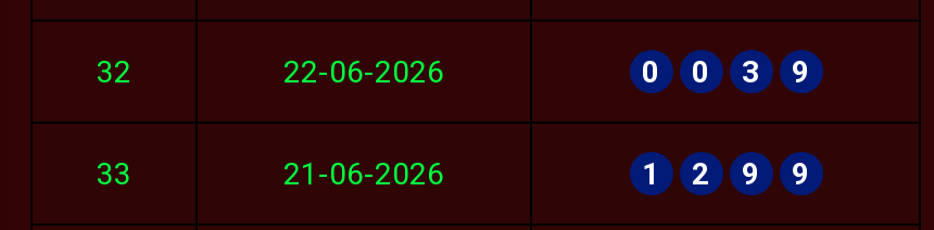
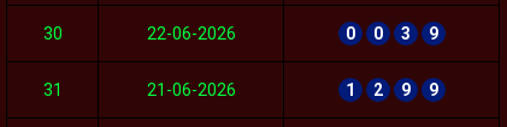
[97,54,131,89] 32 -> [43,24,62,43] 30
[97,156,131,191] 33 -> [43,80,62,99] 31

